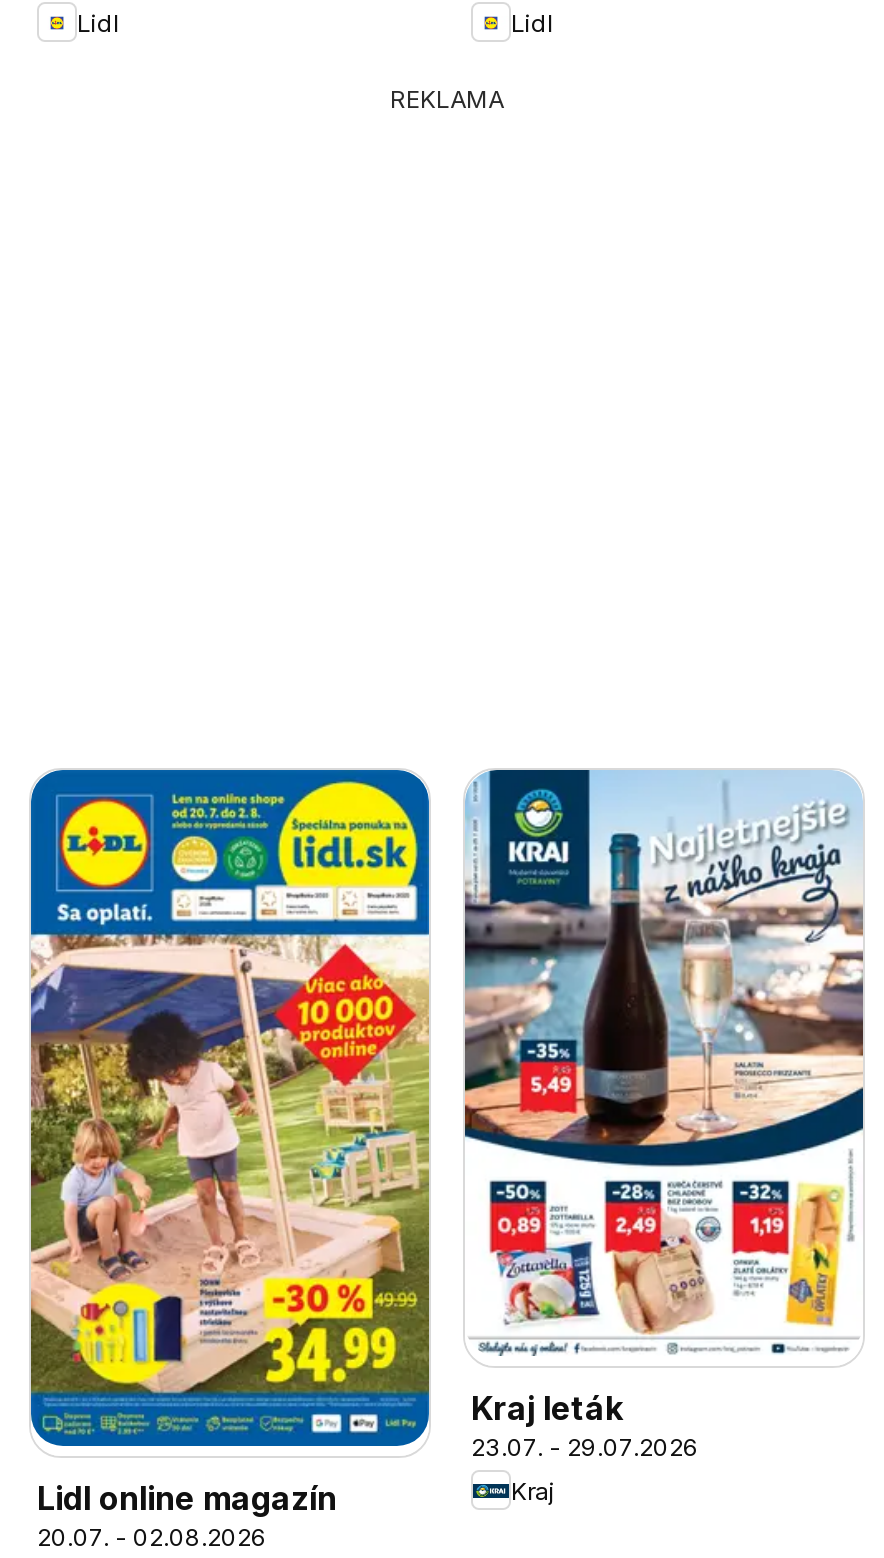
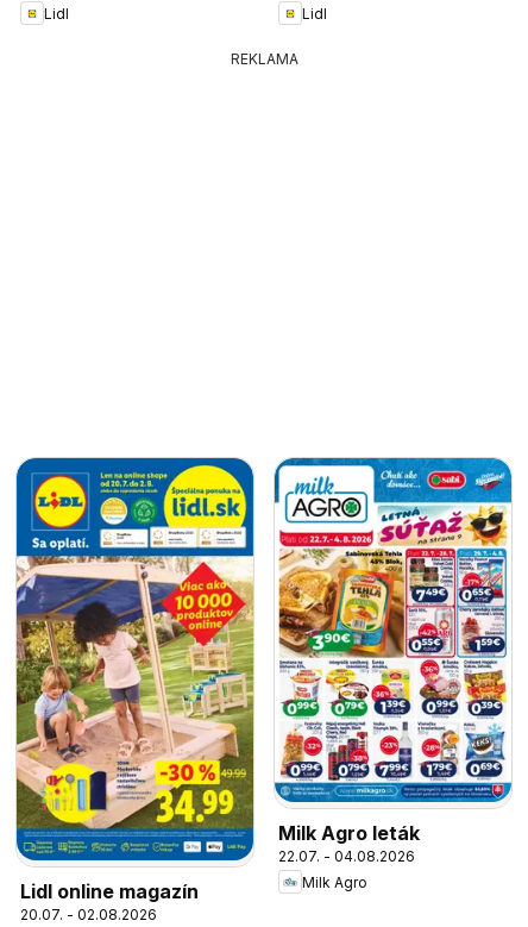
[463,770,865,1505] [image] | Kraj leták | 23.07. - 29.07.2026 | Kraj -> [274,458,513,891] [image] | Milk Agro leták | 22.07. - 04.08.2026 | Milk Agro

